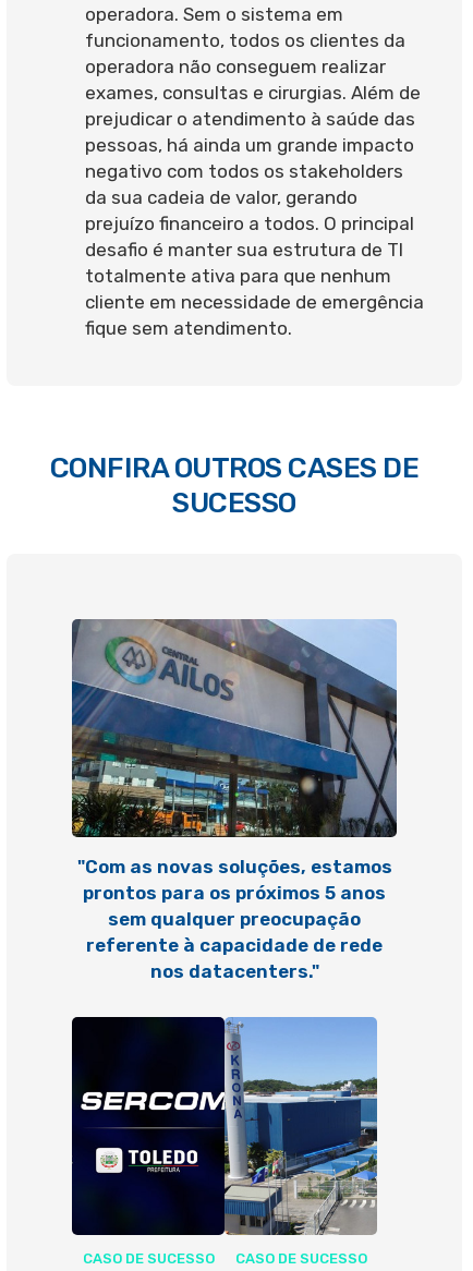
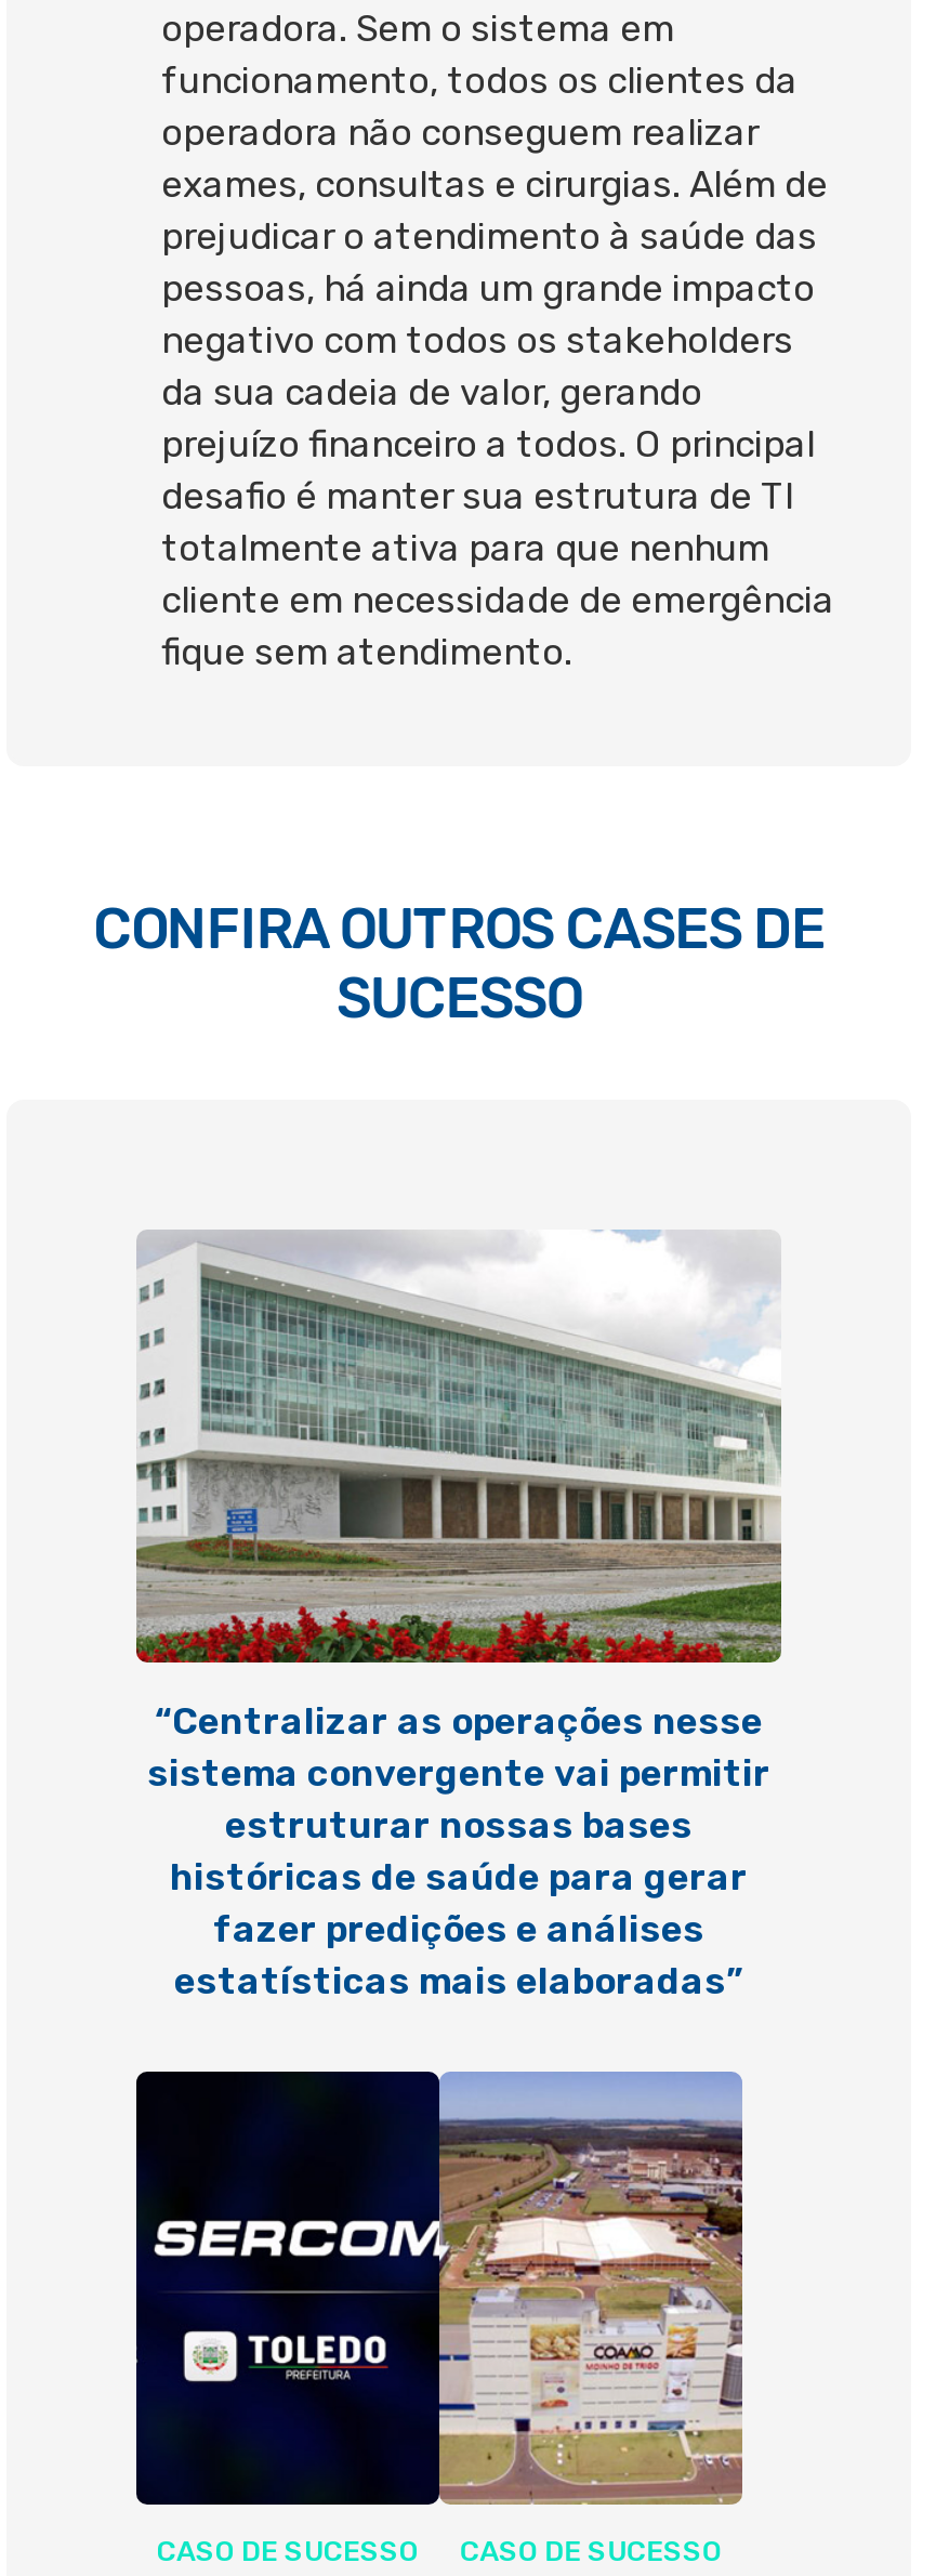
[71,618,397,982] [image] | "Com as novas soluções, estamos | prontos para os próximos 5 anos | sem qualquer preocupação | referente à capacidade de rede | nos datacenters." -> [136,1232,783,2003] [image] | “Centralizar as operações nesse | sistema convergente vai permitir | estruturar nossas bases | históricas de saúde para gerar | fazer predições e análises | estatísticas mais elaboradas”
[223,1021,378,1236] [image] -> [437,2082,744,2507] [image]

